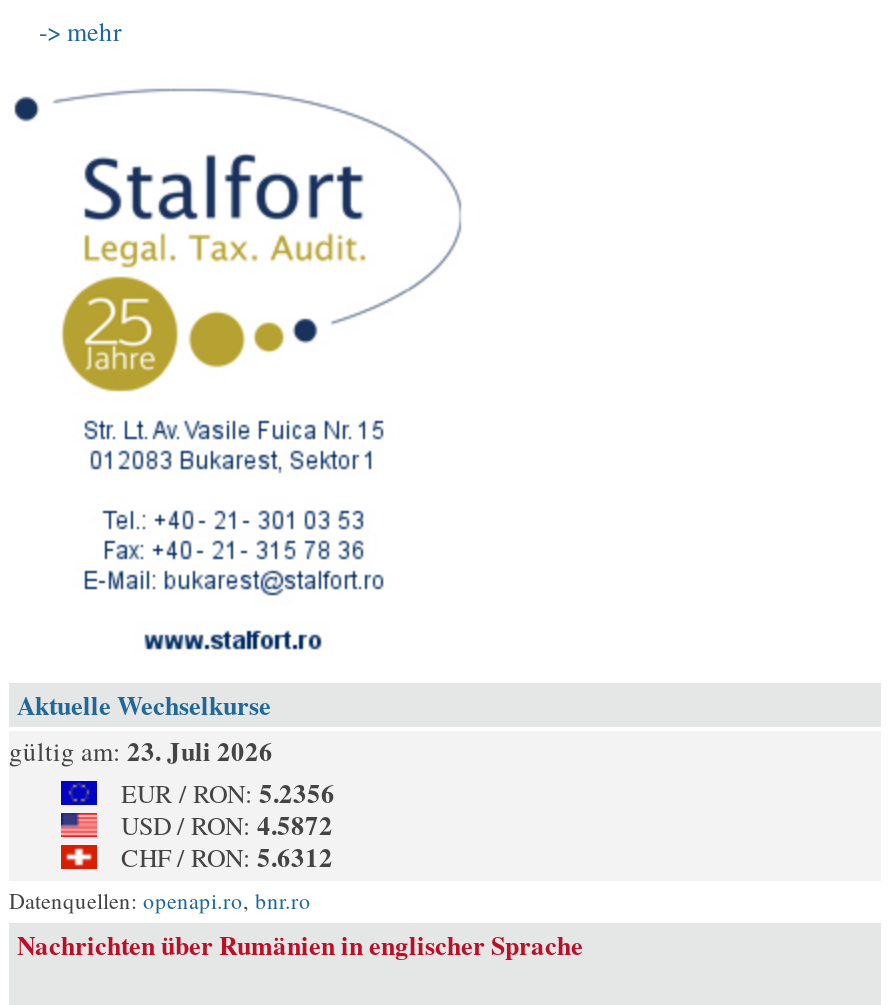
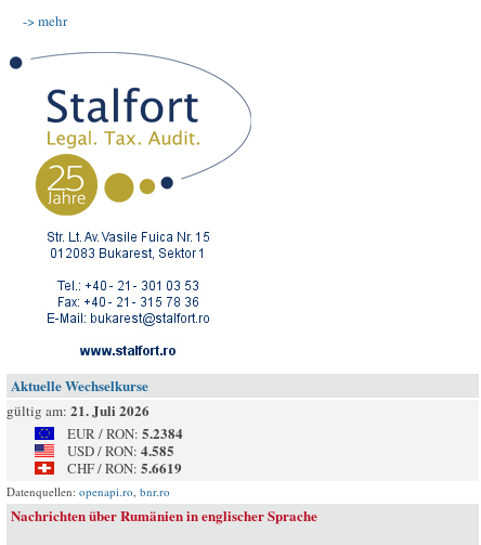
[9,731,273,769] gültig am: 23. Juli 2026 -> [6,400,149,420] gültig am: 21. Juli 2026
[121,773,335,811] EUR / RON: 5.2356 -> [67,423,183,443] EUR / RON: 5.2384
[121,805,333,843] USD / RON: 4.5872 -> [67,440,174,460] USD / RON: 4.585
[121,837,333,875] CHF / RON: 5.6312 -> [67,457,182,478] CHF / RON: 5.6619

